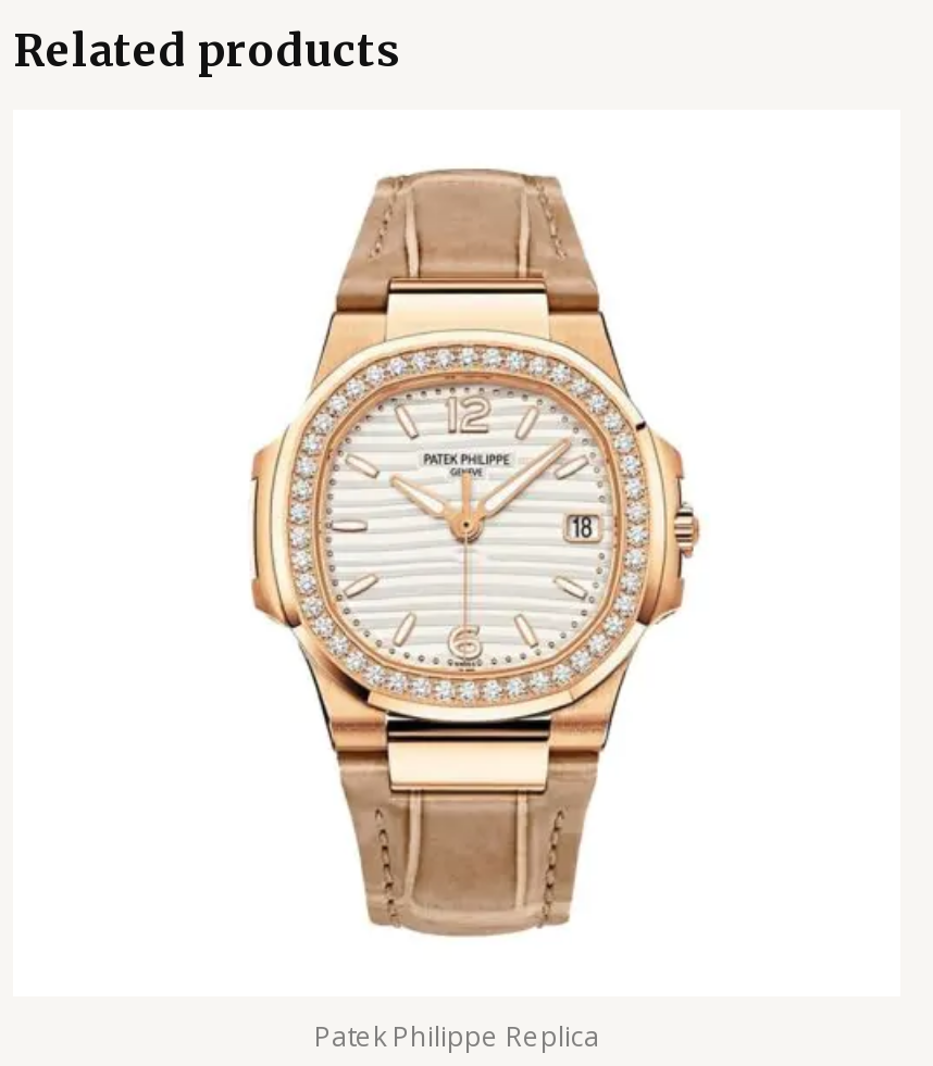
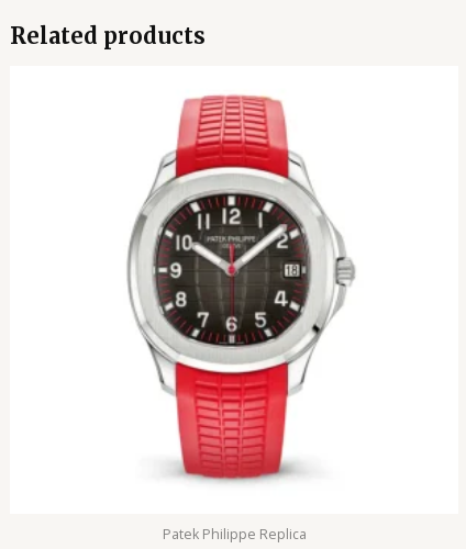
[246,168,702,938] [image] -> [126,94,357,483] [image]

